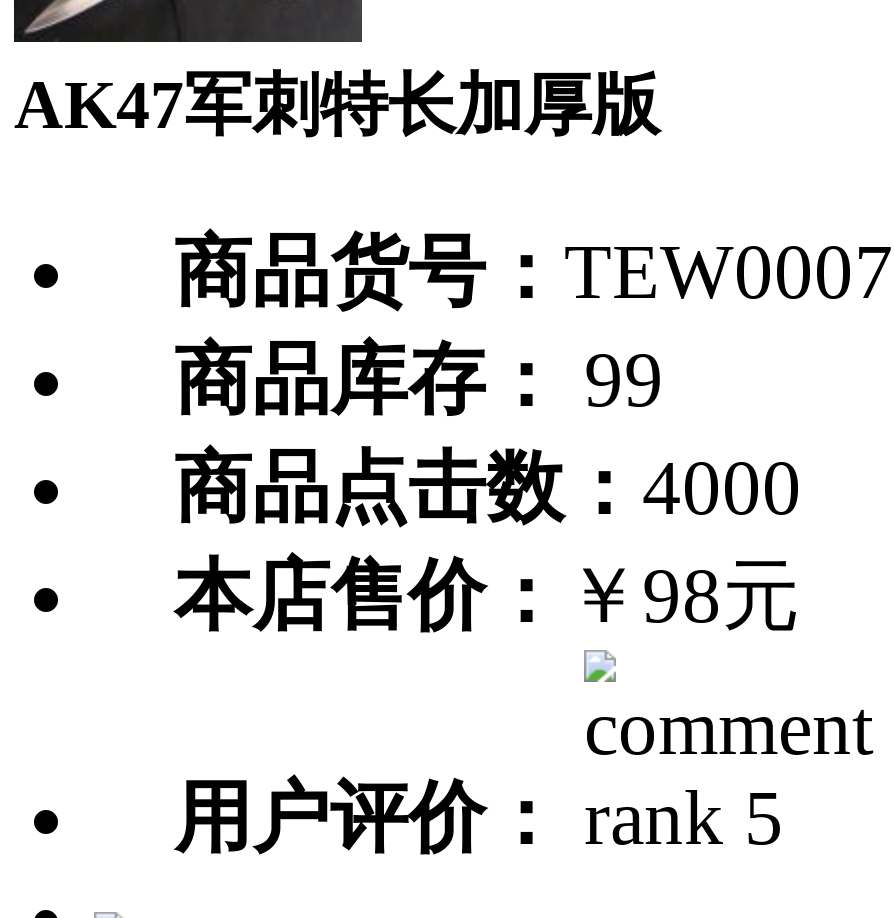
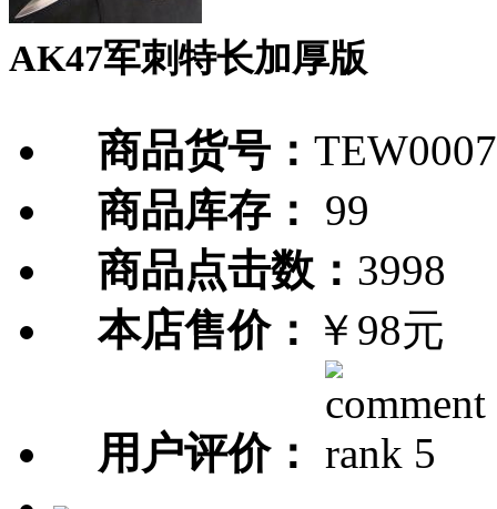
[174,445,802,531] 商品点击数：4000 -> [98,247,446,294] 商品点击数：3998

